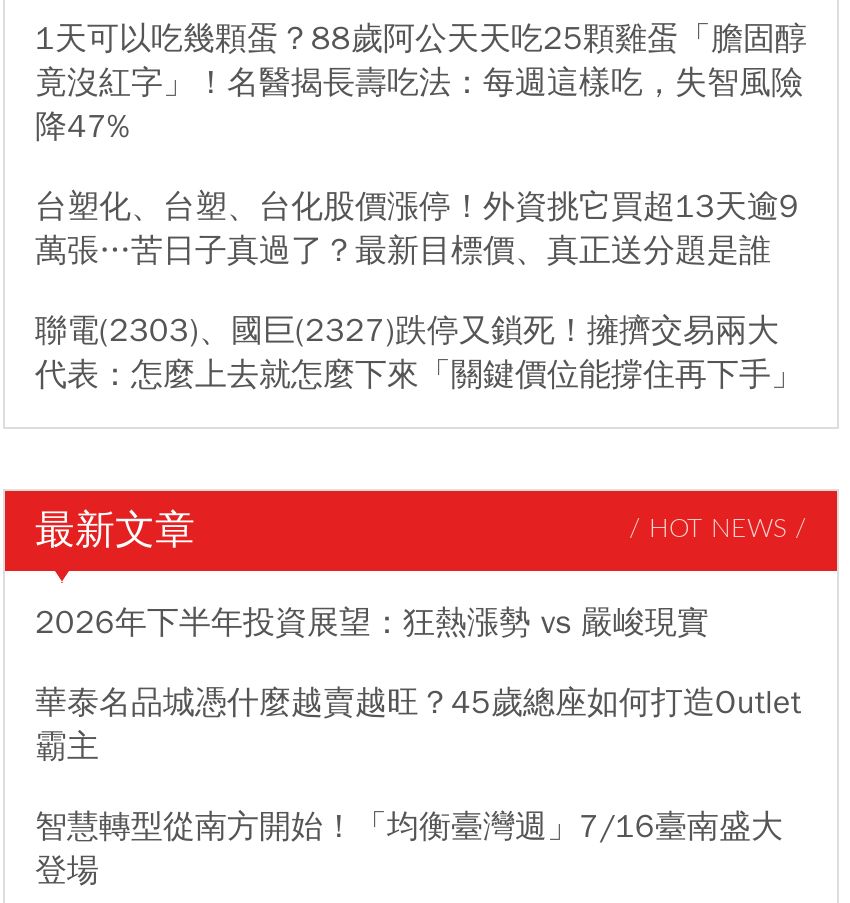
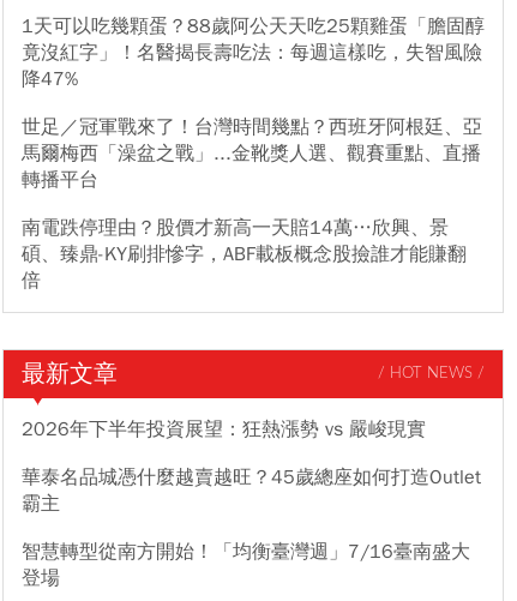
[35,187,799,271] 台塑化、台塑、台化股價漲停！外資挑它買超13天逾9 | 萬張…苦日子真過了？最新目標價、真正送分題是誰 -> [22,115,482,192] 世足／冠軍戰來了！台灣時間幾點？西班牙阿根廷、亞 | 馬爾梅西「澡盆之戰」...金靴獎人選、觀賽重點、直播 | 轉播平台
[35,311,803,395] 聯電(2303)、國巨(2327)跌停又鎖死！擁擠交易兩大 | 代表：怎麼上去就怎麼下來「關鍵價位能撐住再下手」 -> [22,216,467,293] 南電跌停理由？股價才新高一天賠14萬…欣興、景 | 碩、臻鼎-KY刷排慘字，ABF載板概念股撿誰才能賺翻 | 倍

